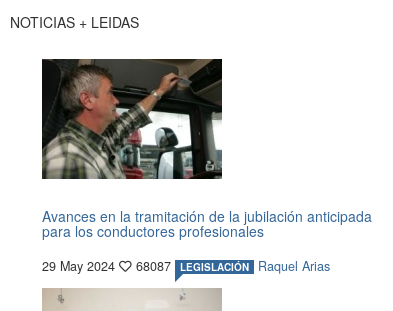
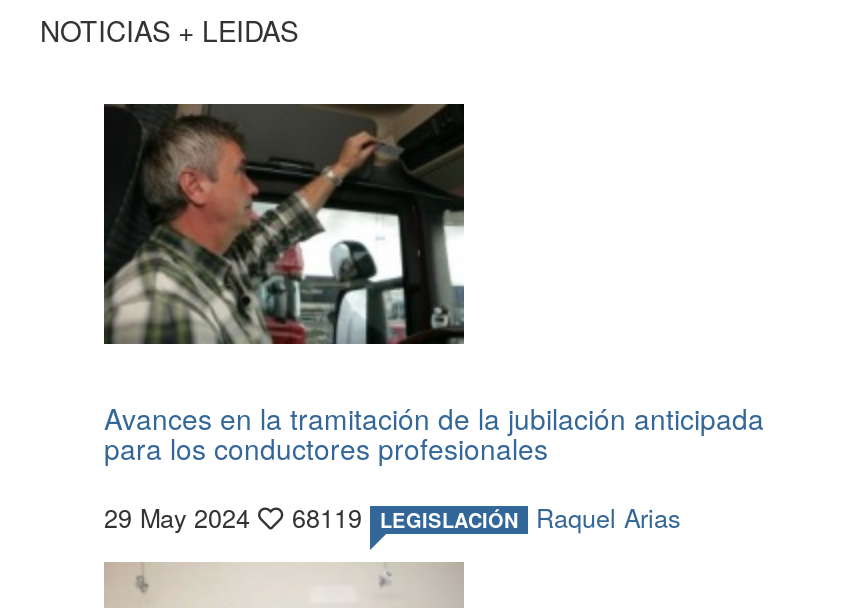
[42,257,330,275] 29 May 2024 68087 LEGISLACIÓN Raquel Arias -> [104,500,680,536] 29 May 2024 68119 LEGISLACIÓN Raquel Arias

